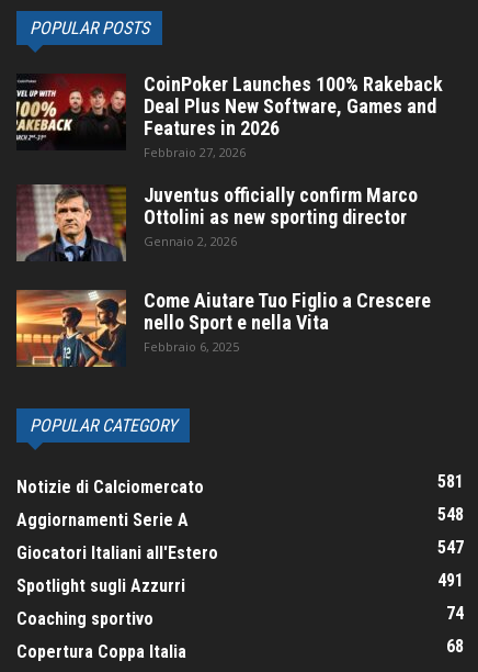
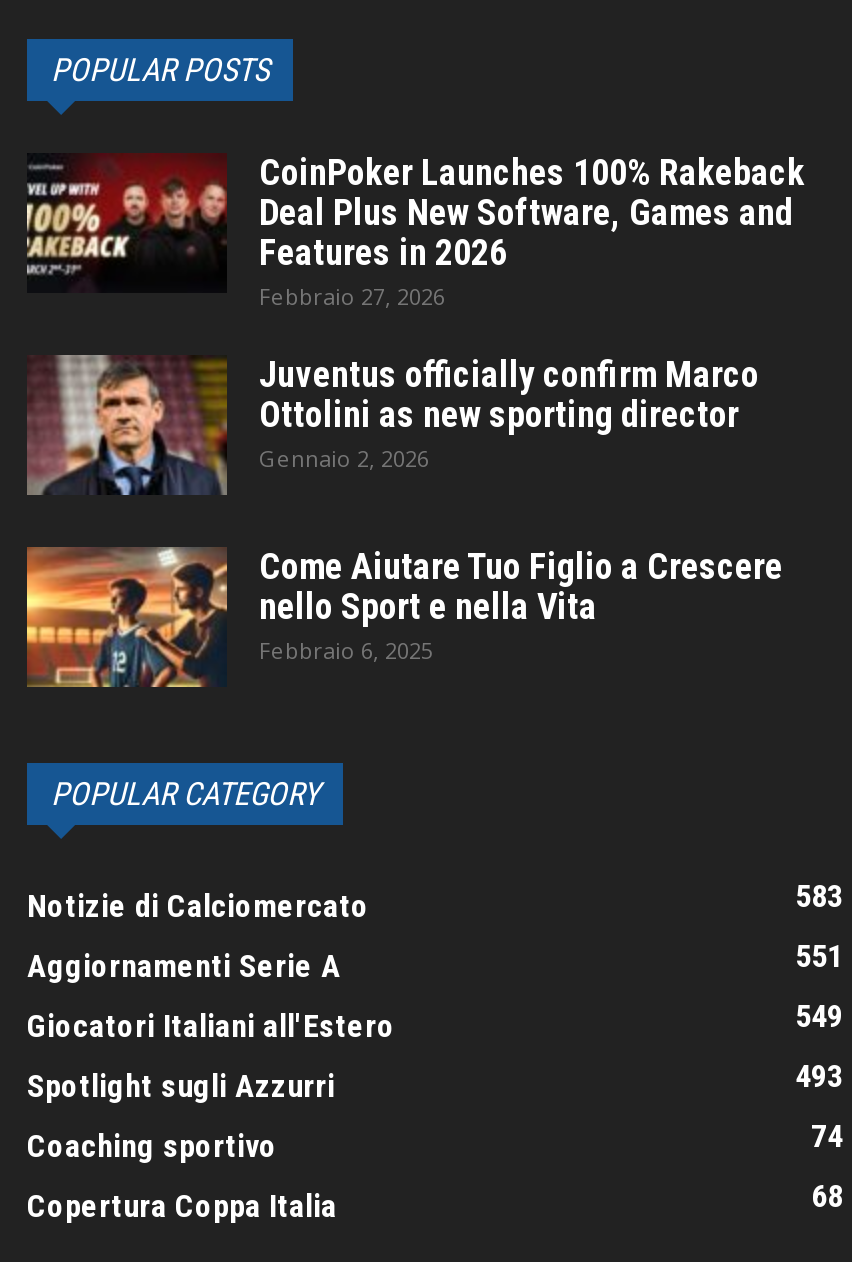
[437,471,464,491] 581 -> [795,876,843,914] 583
[437,504,464,524] 548 -> [795,936,843,974] 551
[437,537,464,557] 547 -> [795,996,843,1034] 549
[437,569,464,590] 491 -> [795,1056,843,1094] 493

